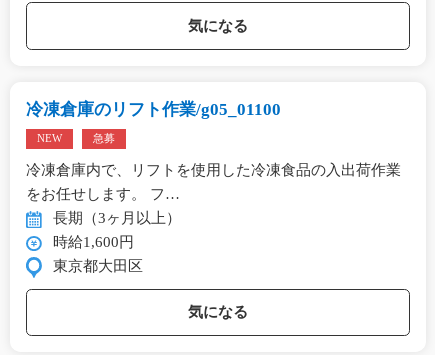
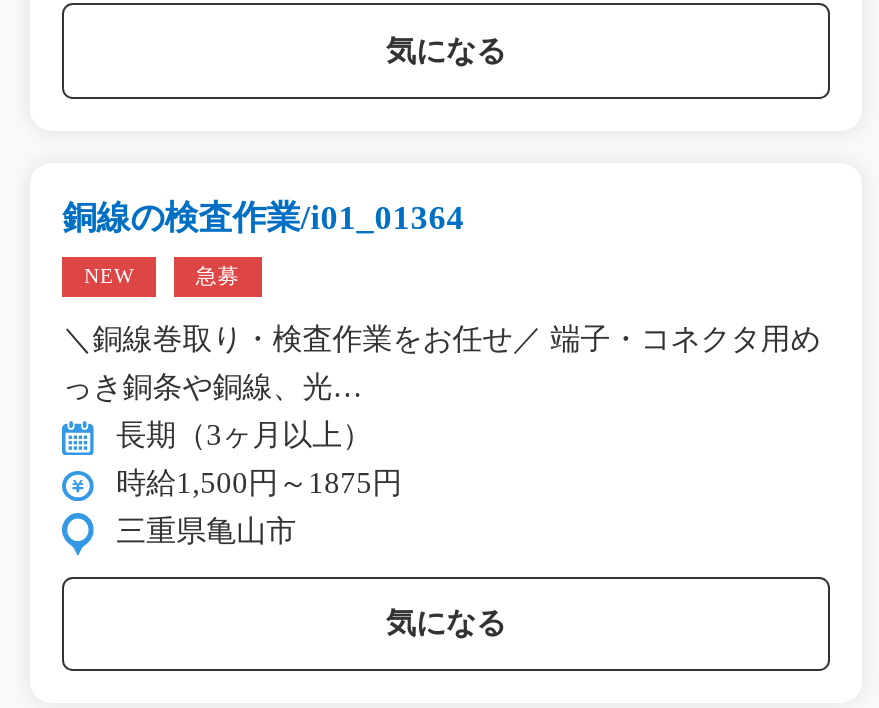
[26,100,281,119] 冷凍倉庫のリフト作業/g05_01100 -> [62,199,464,237] 銅線の検査作業/i01_01364
[26,162,401,178] 冷凍倉庫内で、リフトを使用した冷凍食品の入出荷作業 -> [62,323,820,355] ＼銅線巻取り・検査作業をお任せ／ 端子・コネクタ用め
[26,186,180,202] をお任せします。 フ… -> [62,371,362,403] っき銅条や銅線、光…
[53,234,134,250] 時給1,600円 -> [116,467,402,499] 時給1,500円～1875円
[53,258,143,274] 東京都大田区 -> [116,515,296,547] 三重県亀山市

